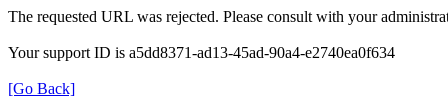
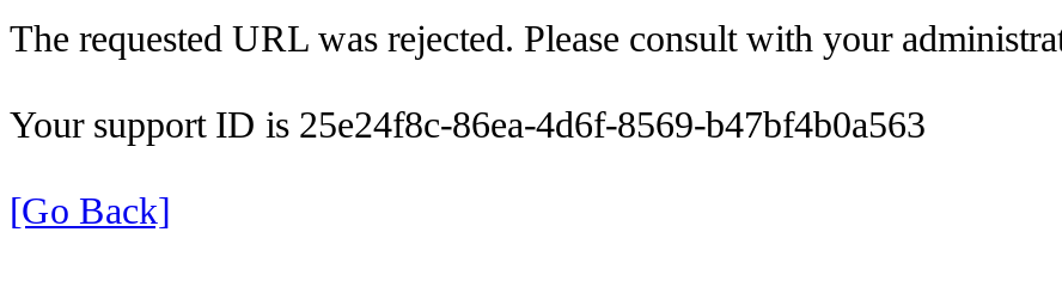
[8,44,395,61] Your support ID is a5dd8371-ad13-45ad-90a4-e2740ea0f634 -> [10,104,926,145] Your support ID is 25e24f8c-86ea-4d6f-8569-b47bf4b0a563

